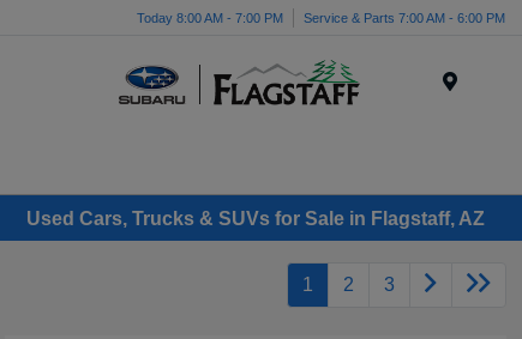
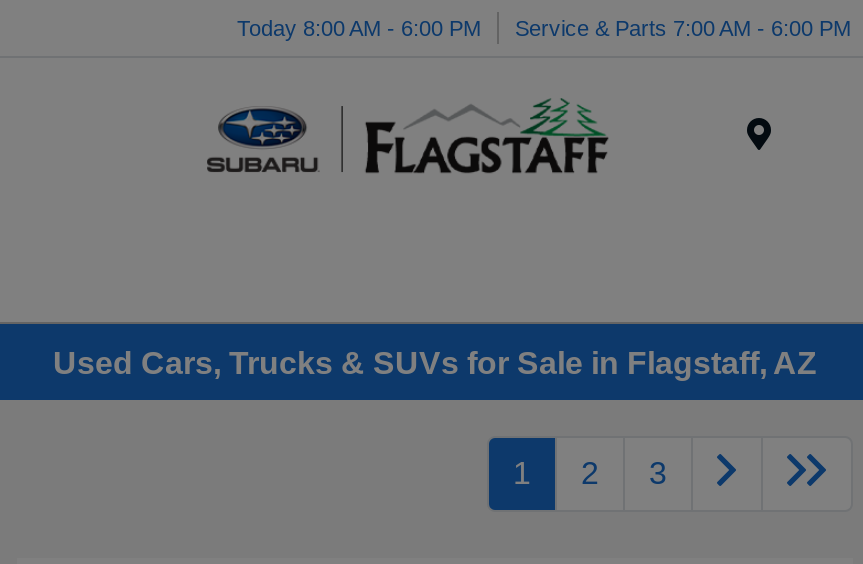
[137,10,505,25] Today 8:00 AM - 7:00 PM Service & Parts 7:00 AM - 6:00 PM -> [237,15,851,39] Today 8:00 AM - 6:00 PM Service & Parts 7:00 AM - 6:00 PM

